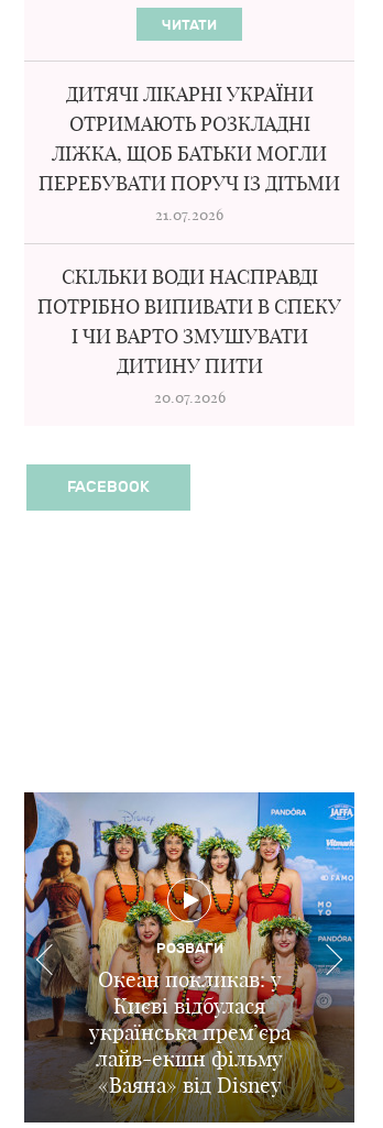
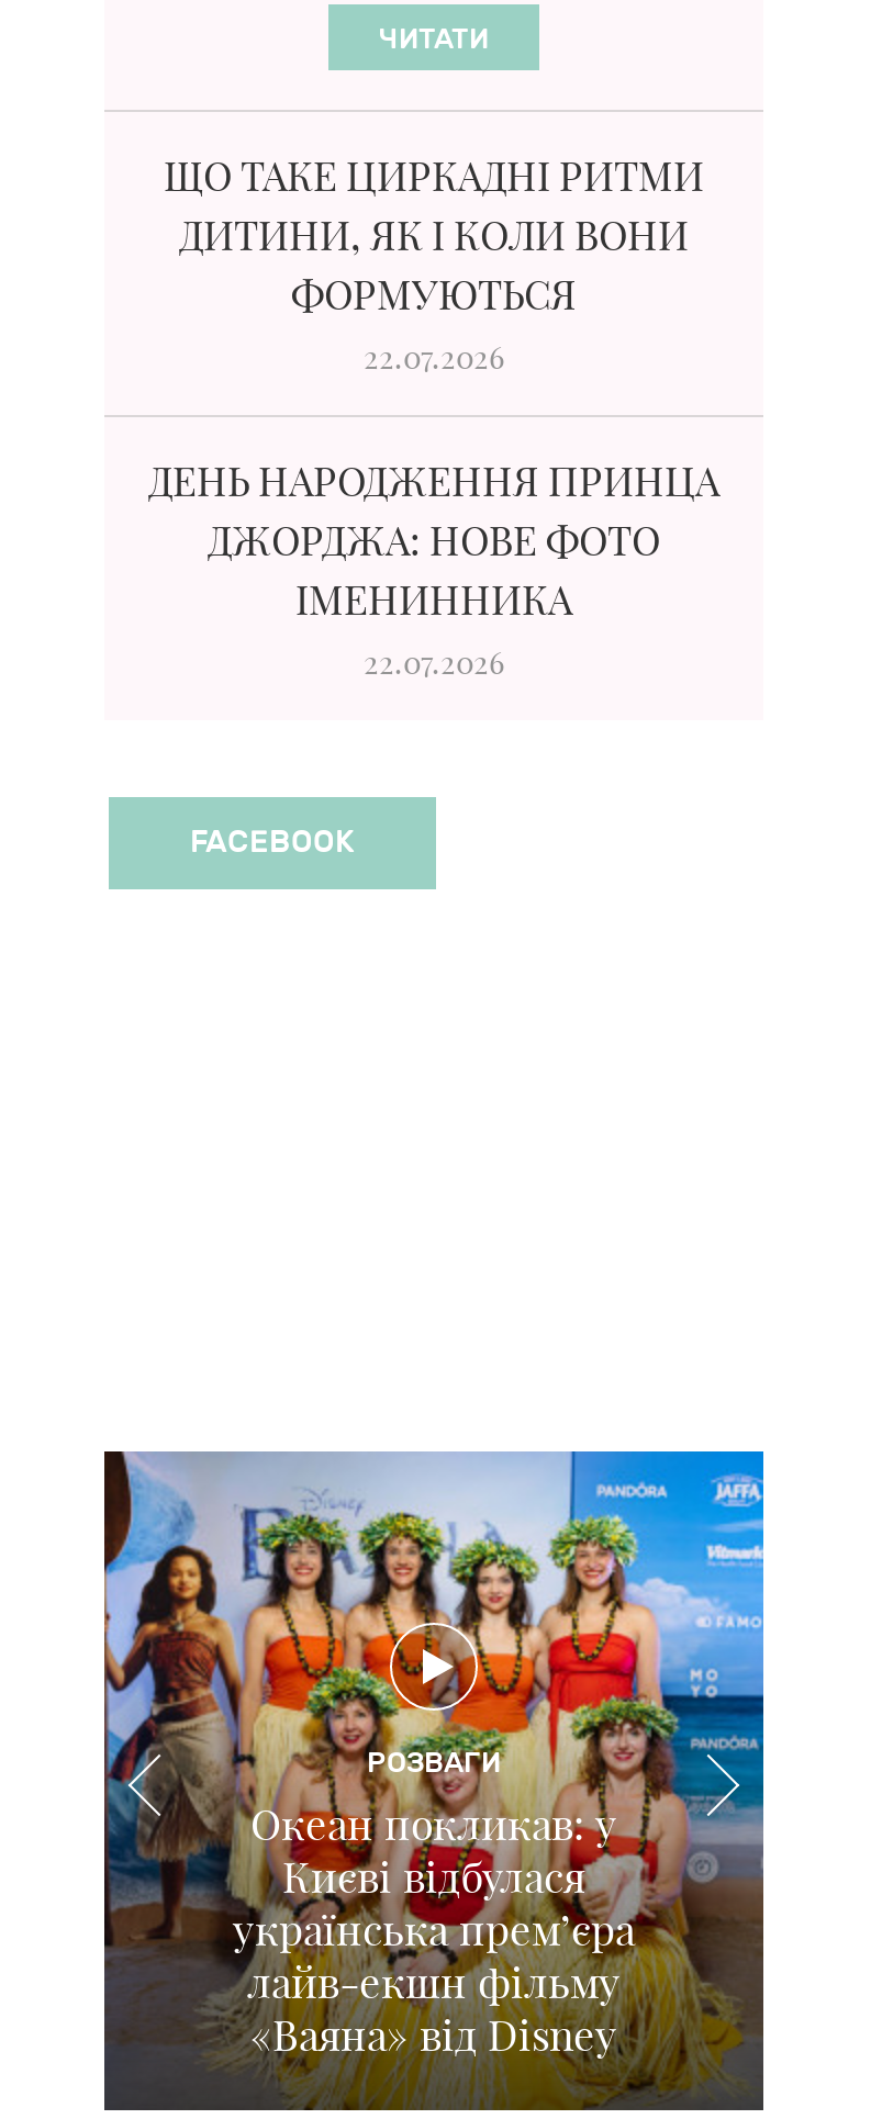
[39,81,340,224] ДИТЯЧІ ЛІКАРНІ УКРАЇНИ | ОТРИМАЮТЬ РОЗКЛАДНІ | ЛІЖКА, ЩОБ БАТЬКИ МОГЛИ | ПЕРЕБУВАТИ ПОРУЧ ІЗ ДІТЬМИ | 21.07.2026 -> [164,152,704,378] ЩО ТАКЕ ЦИРКАДНІ РИТМИ | ДИТИНИ, ЯК І КОЛИ ВОНИ | ФОРМУЮТЬСЯ | 22.07.2026
[37,264,341,407] СКІЛЬКИ ВОДИ НАСПРАВДІ | ПОТРІБНО ВИПИВАТИ В СПЕКУ | І ЧИ ВАРТО ЗМУШУВАТИ | ДИТИНУ ПИТИ | 20.07.2026 -> [148,457,719,683] ДЕНЬ НАРОДЖЕННЯ ПРИНЦА | ДЖОРДЖА: НОВЕ ФОТО | ІМЕНИННИКА | 22.07.2026

